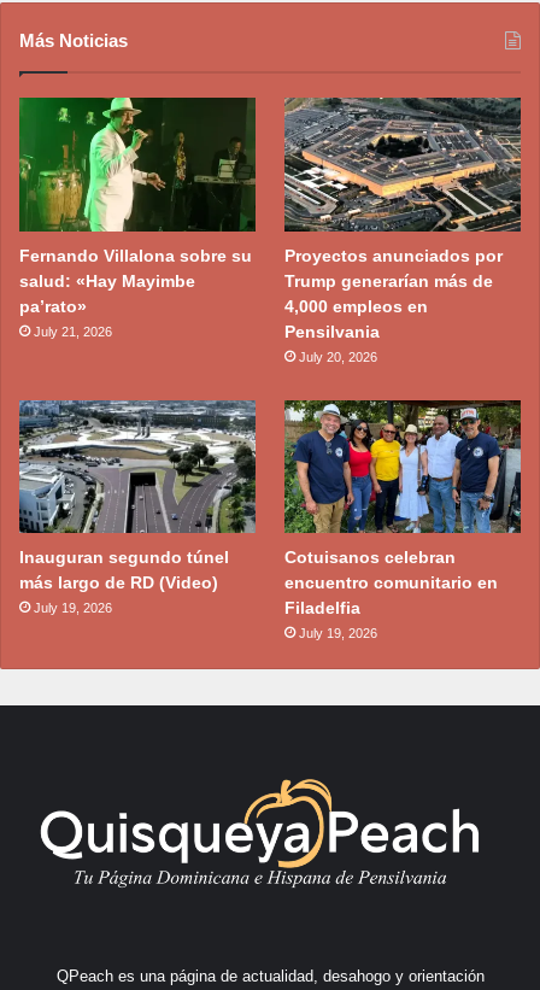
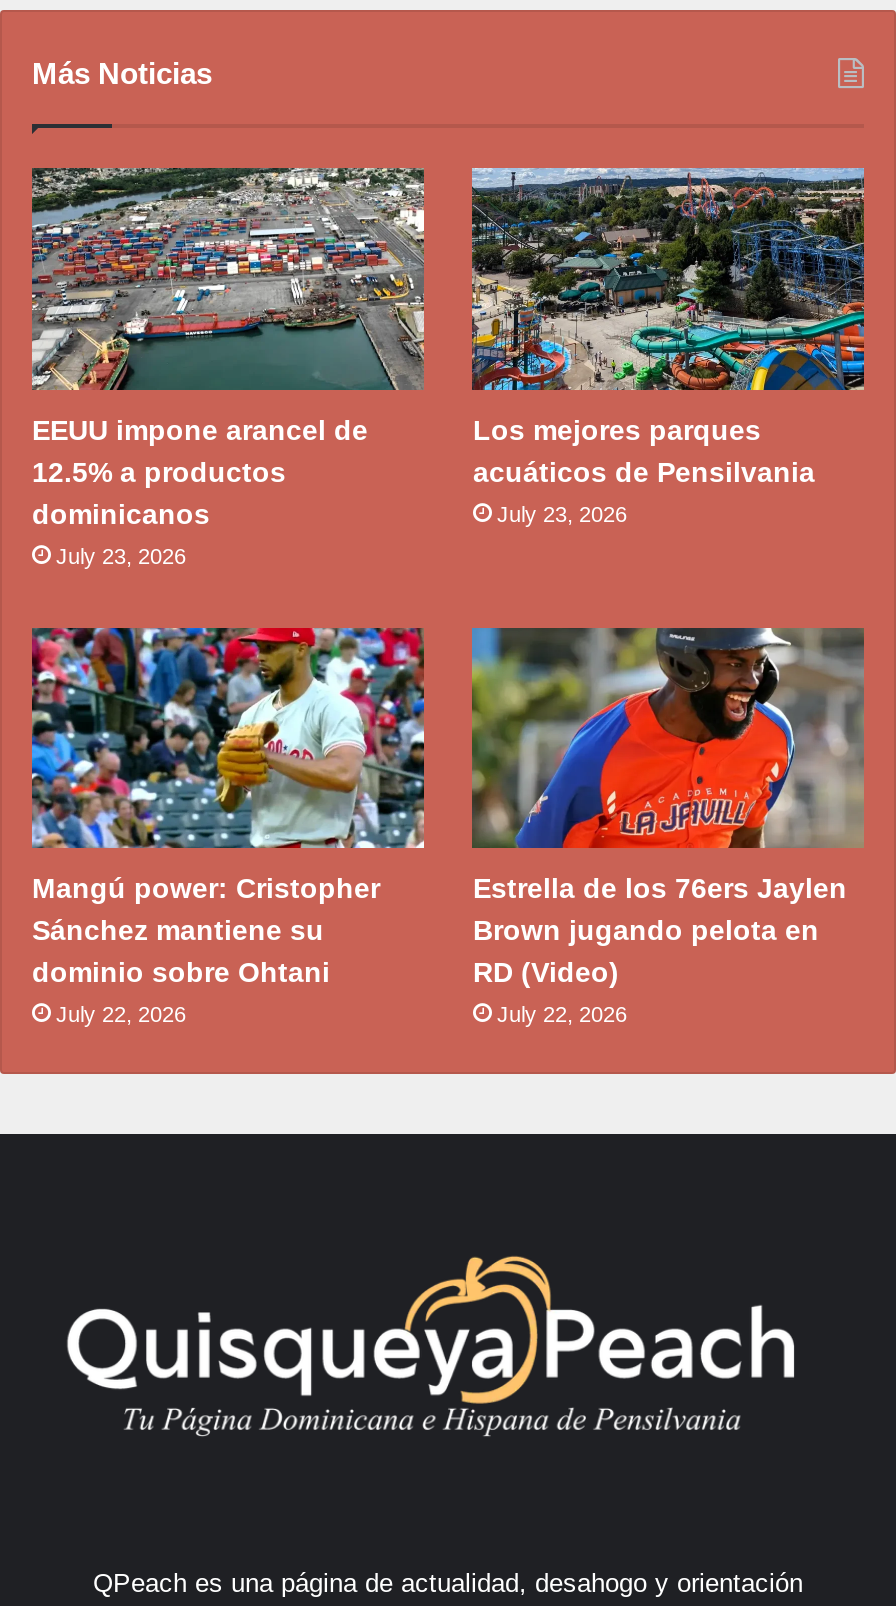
[18,96,257,338] [image] | Fernando Villalona sobre su | salud: «Hay Mayimbe | pa’rato» | July 21, 2026 -> [30,166,426,567] [image] | EEUU impone arancel de | 12.5% a productos | dominicanos | July 23, 2026
[284,96,522,364] [image] | Proyectos anunciados por | Trump generarían más de | 4,000 empleos en | Pensilvania | July 20, 2026 -> [470,166,866,525] [image] | Los mejores parques | acuáticos de Pensilvania | July 23, 2026
[18,399,257,615] [image] | Inauguran segundo túnel | más largo de RD (Video) | July 19, 2026 -> [30,626,426,1026] [image] | Mangú power: Cristopher | Sánchez mantiene su | dominio sobre Ohtani | July 22, 2026
[283,399,522,640] [image] | Cotuisanos celebran | encuentro comunitario en | Filadelfia | July 19, 2026 -> [470,626,864,1026] [image] | Estrella de los 76ers Jaylen | Brown jugando pelota en | RD (Video) | July 22, 2026

